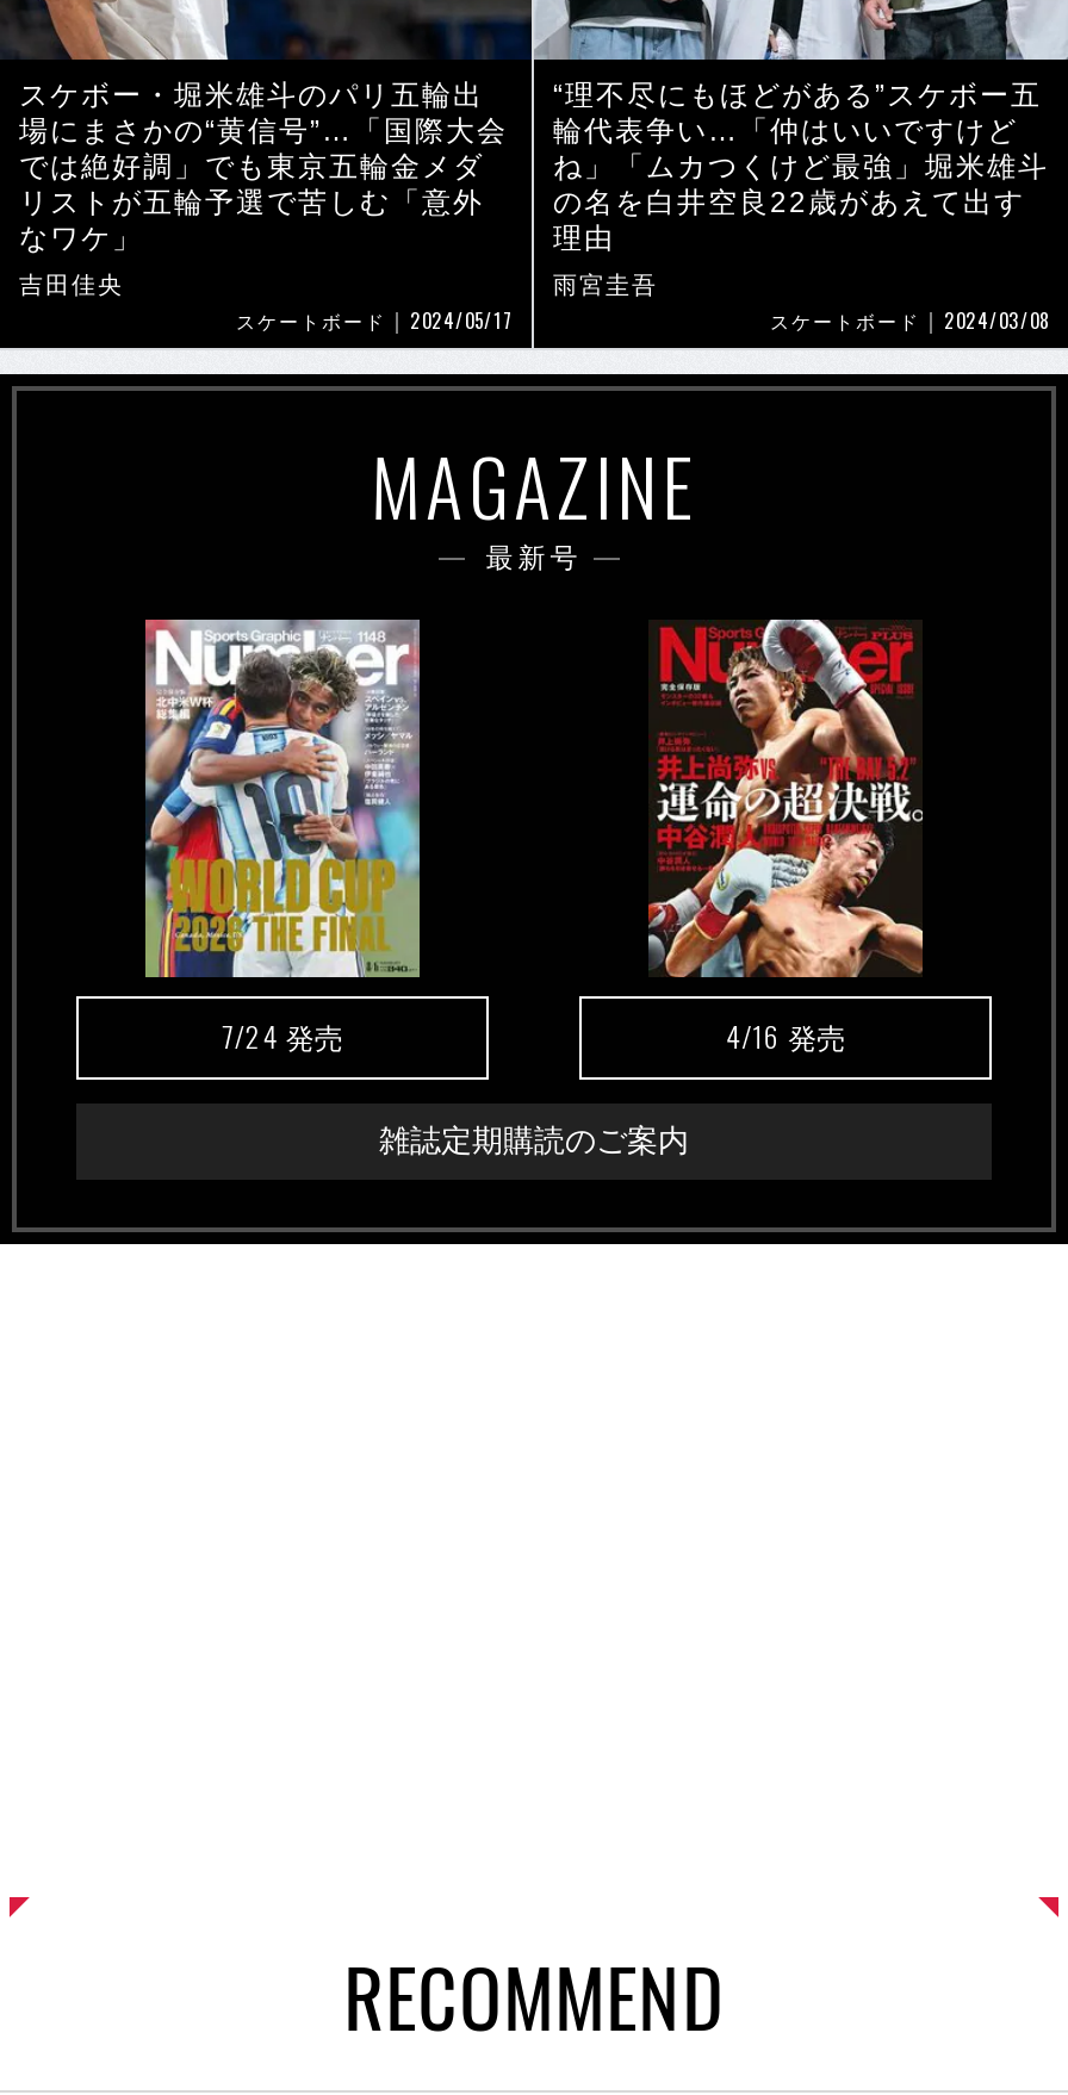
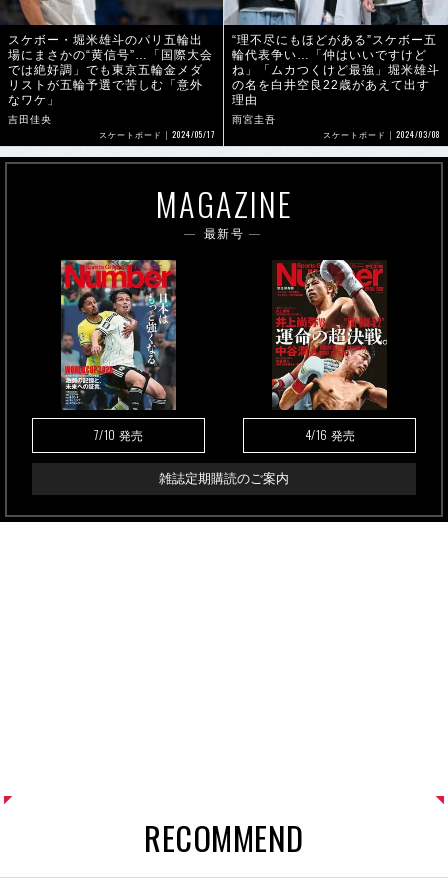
[143,617,422,1055] [image] | 7/24発売 -> [61,259,176,443] [image] | 7/10発売

